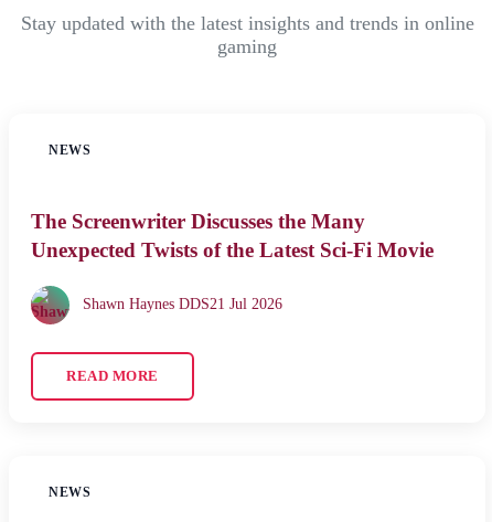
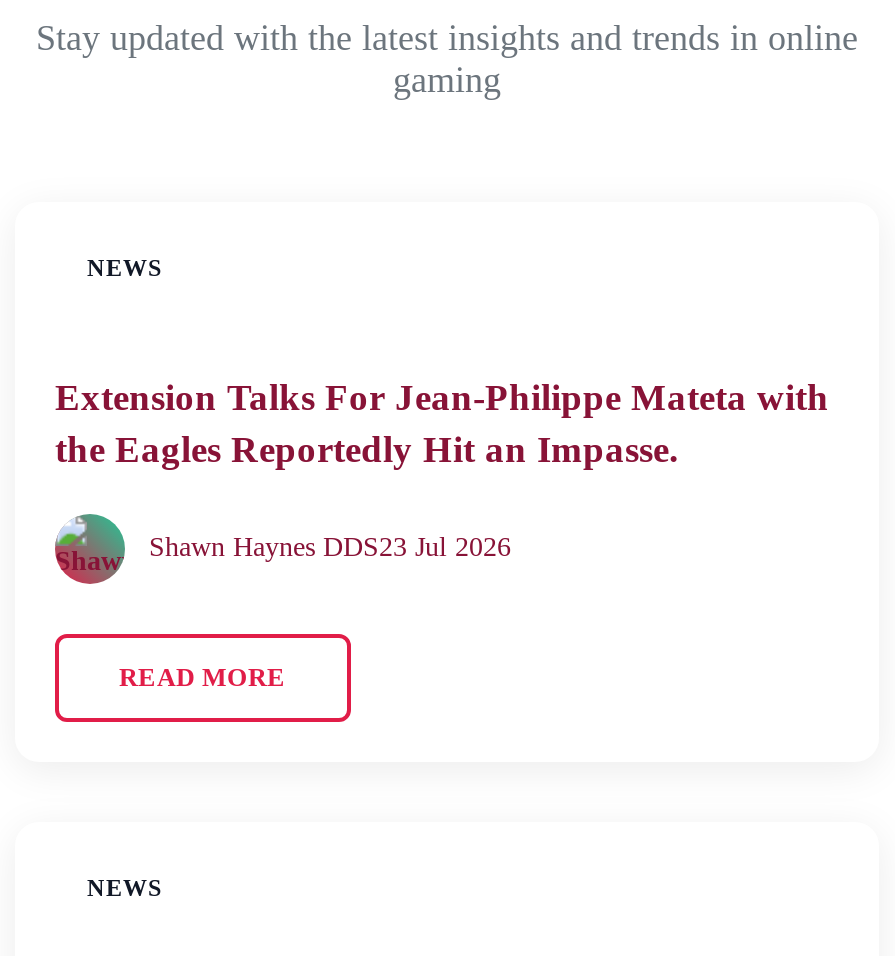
[31,210,434,262] The Screenwriter Discusses the Many | Unexpected Twists of the Latest Sci-Fi Movie -> [55,376,829,470] Extension Talks For Jean-Philippe Mateta with | the Eagles Reportedly Hit an Impasse.
[83,296,282,313] Shawn Haynes DDS21 Jul 2026 -> [149,533,511,563] Shawn Haynes DDS23 Jul 2026

